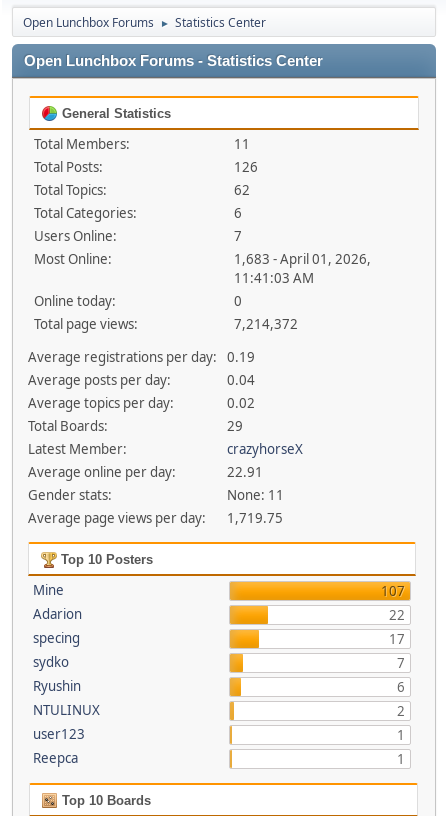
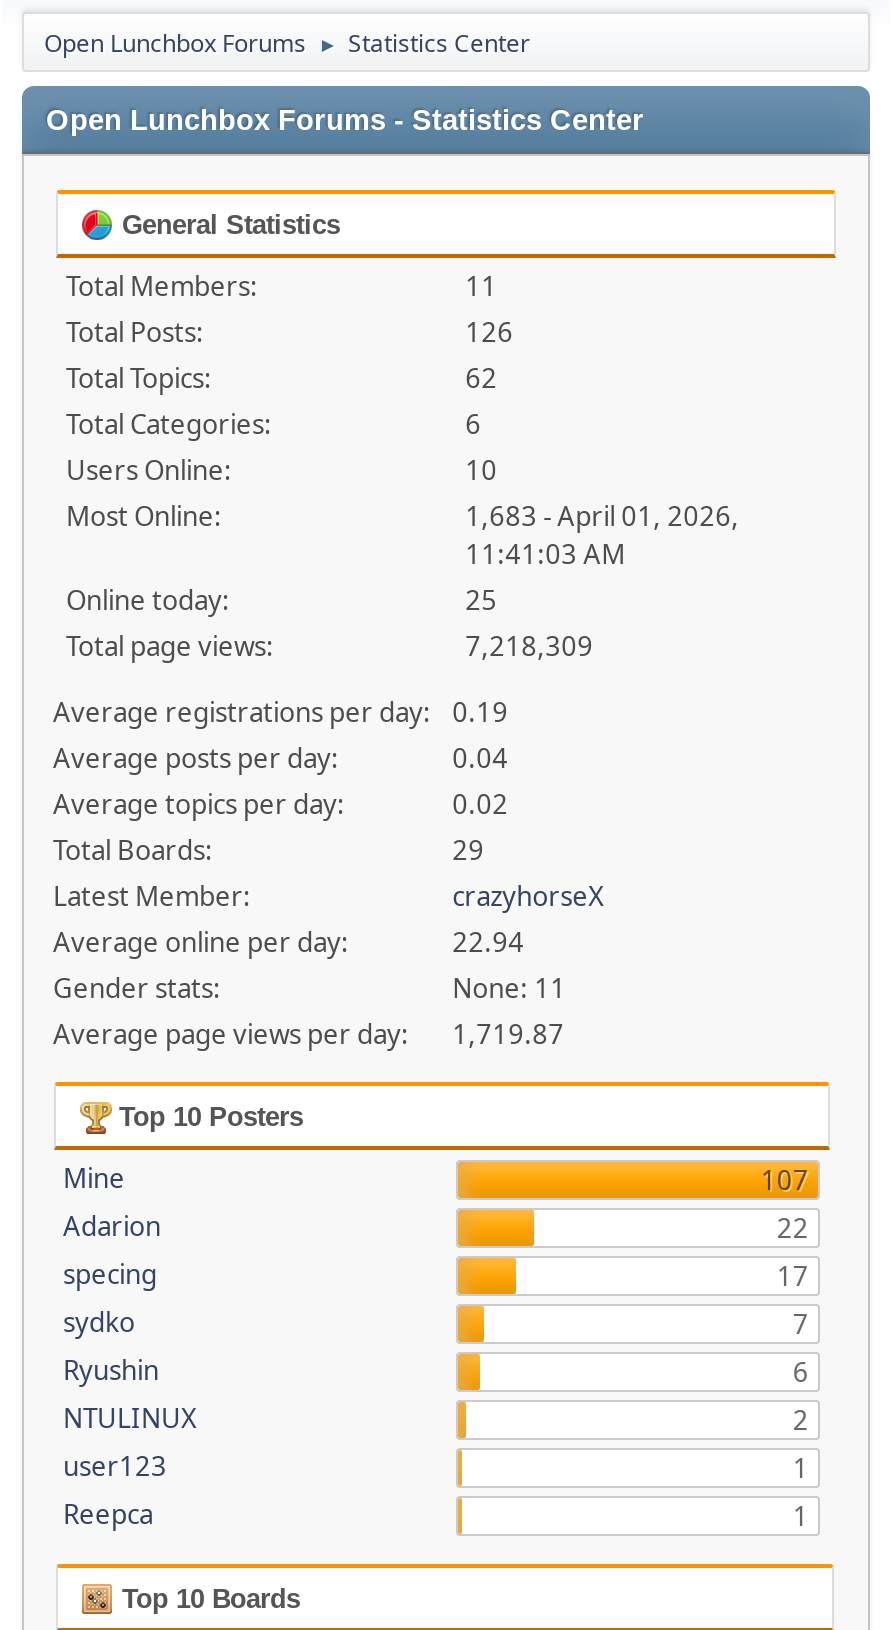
[234,227,242,245] 7 -> [465,452,497,488] 10
[234,292,242,310] 0 -> [465,582,497,618] 25
[234,315,298,333] 7,214,372 -> [465,628,593,664] 7,218,309
[227,463,263,481] 22.91 -> [452,924,524,960] 22.94
[27,509,283,527] Average page views per day: 1,719.75 -> [53,1016,564,1052] Average page views per day: 1,719.87

